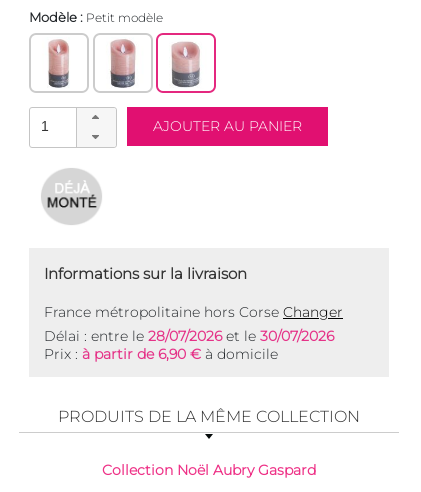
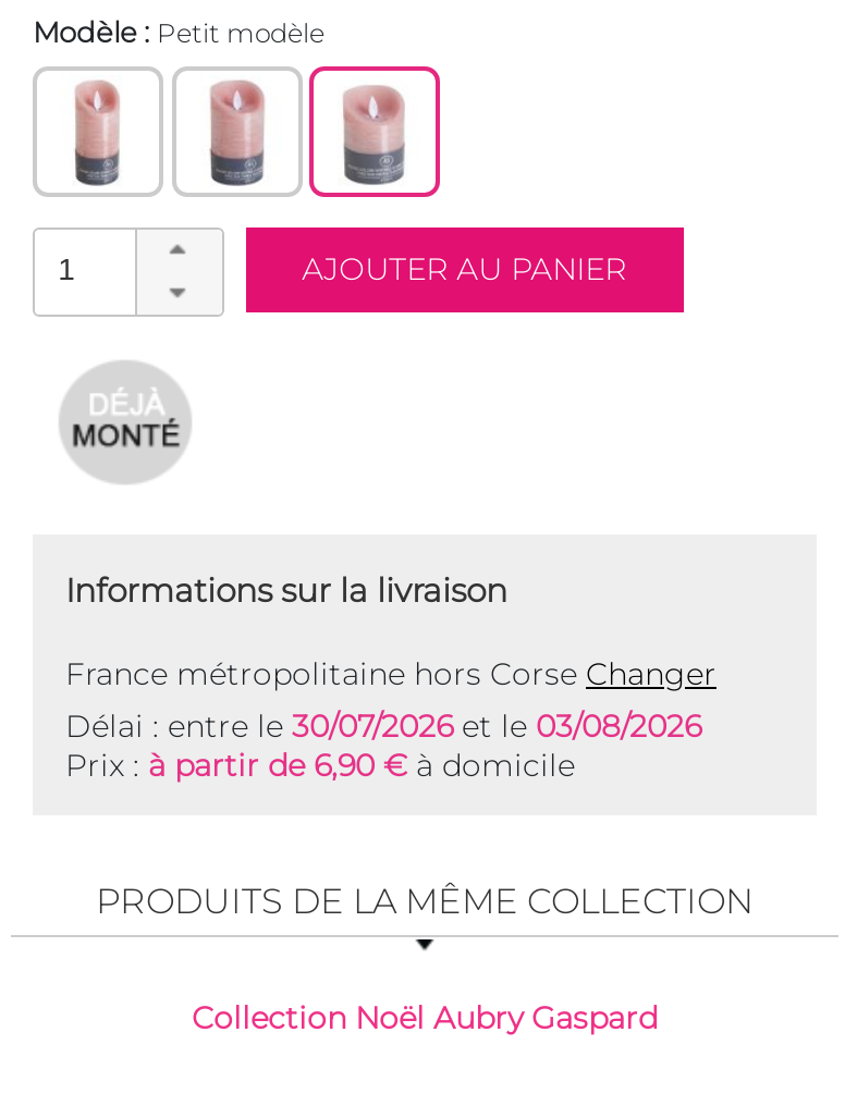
[44,327,334,345] Délai : entre le 28/07/2026 et le 30/07/2026 -> [65,706,701,745] Délai : entre le 30/07/2026 et le 03/08/2026

